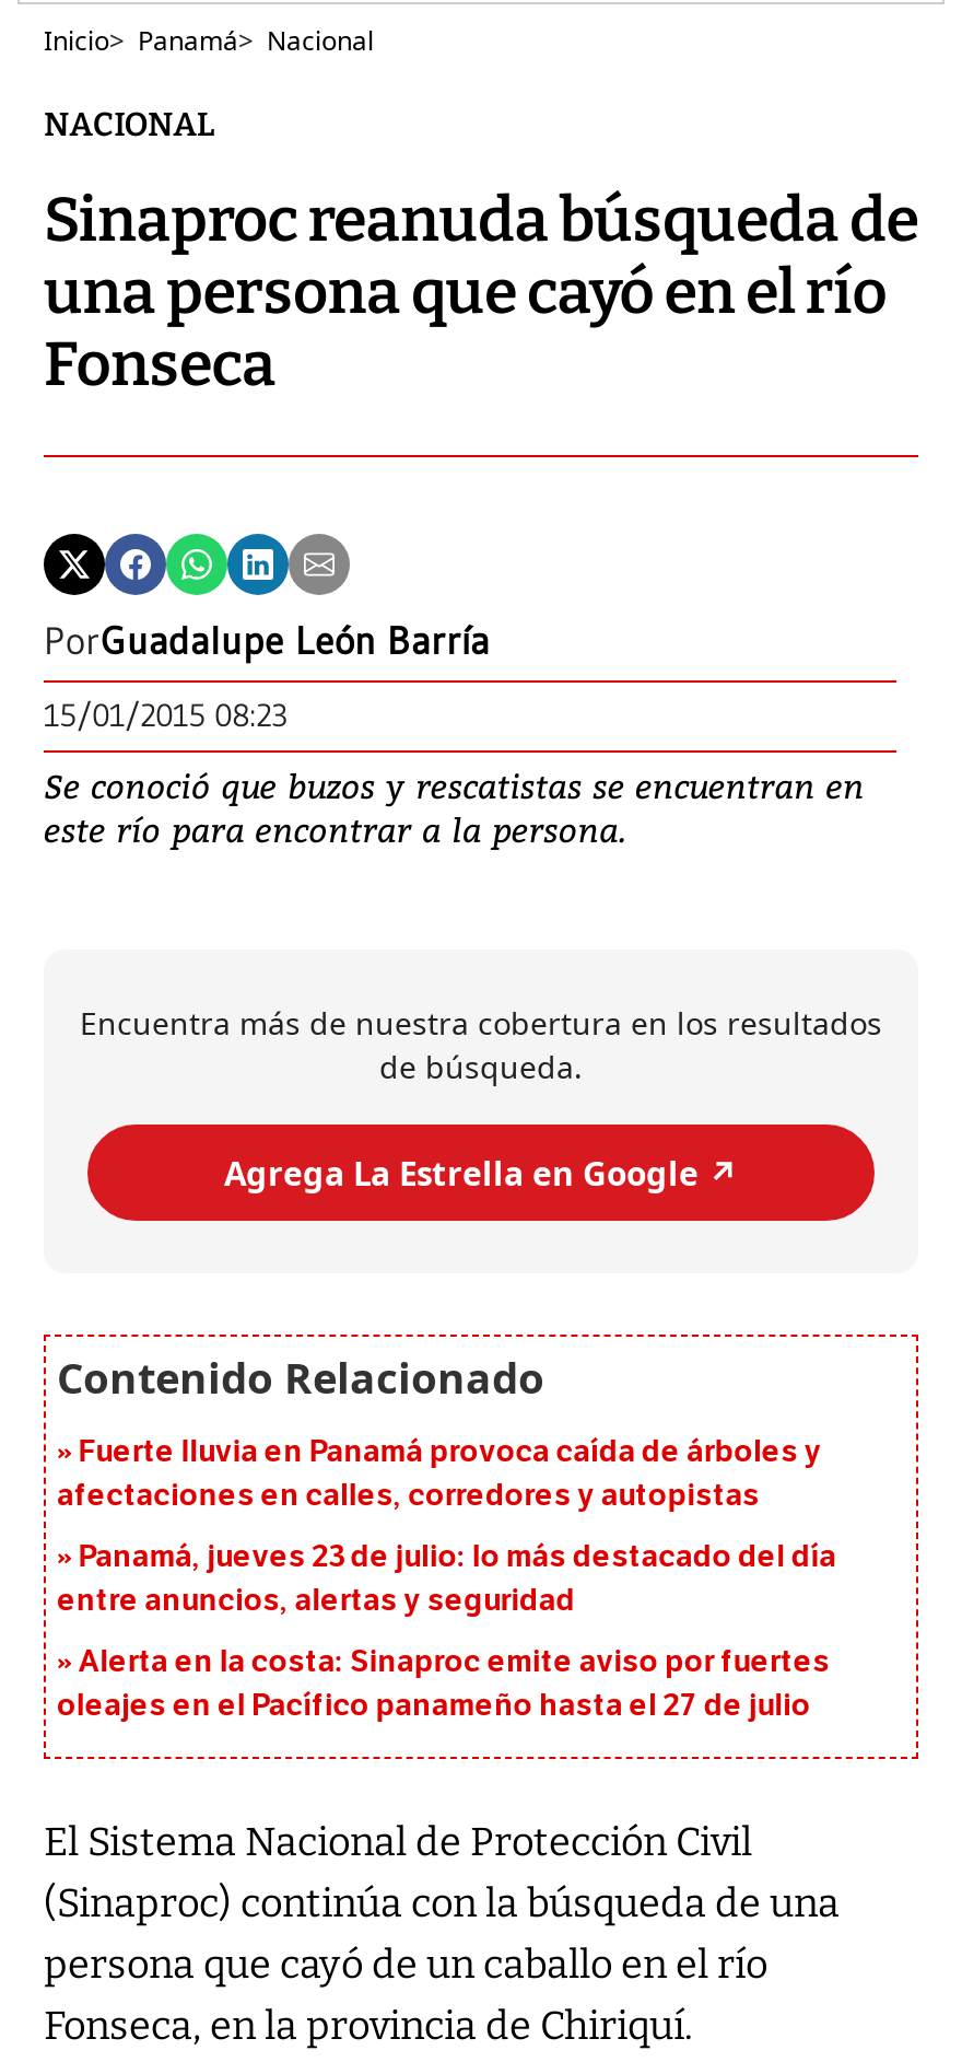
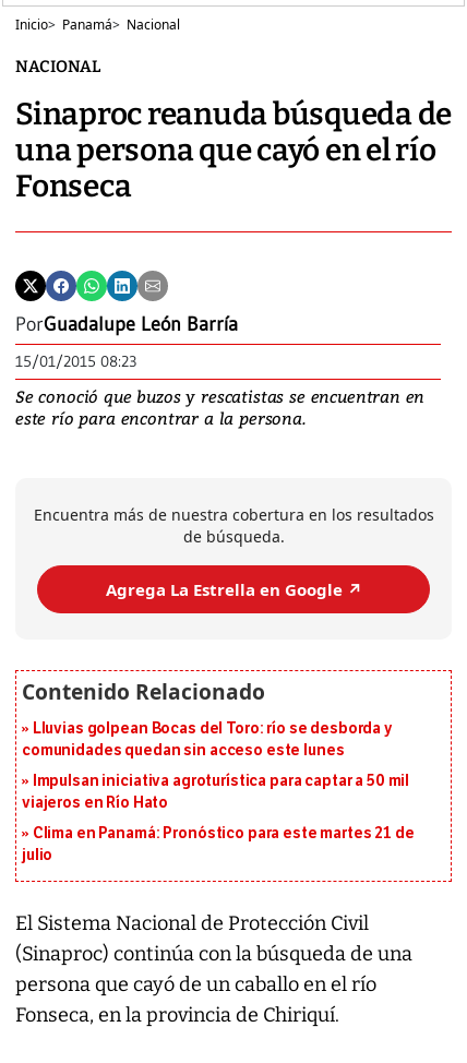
[57,1434,822,1515] Fuerte lluvia en Panamá provoca caída de árboles y | afectaciones en calles, corredores y autopistas -> [22,720,393,760] Lluvias golpean Bocas del Toro: río se desborda y | comunidades quedan sin acceso este lunes
[57,1539,836,1620] Panamá, jueves 23 de julio: lo más destacado del día | entre anuncios, alertas y seguridad -> [22,772,409,813] Impulsan iniciativa agroturística para captar a 50 mil | viajeros en Río Hato
[57,1644,830,1725] Alerta en la costa: Sinaproc emite aviso por fuertes | oleajes en el Pacífico panameño hasta el 27 de julio -> [22,825,414,865] Clima en Panamá: Pronóstico para este martes 21 de | julio

